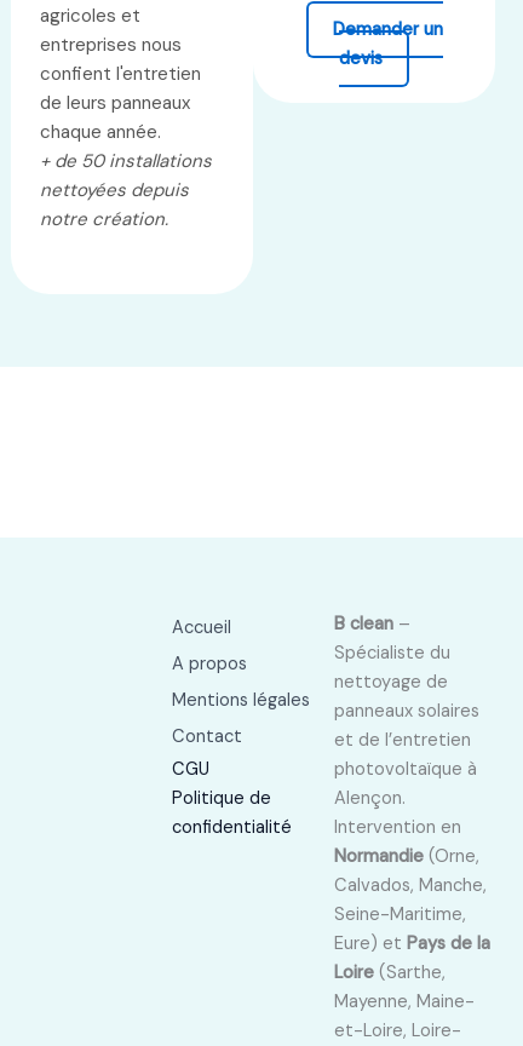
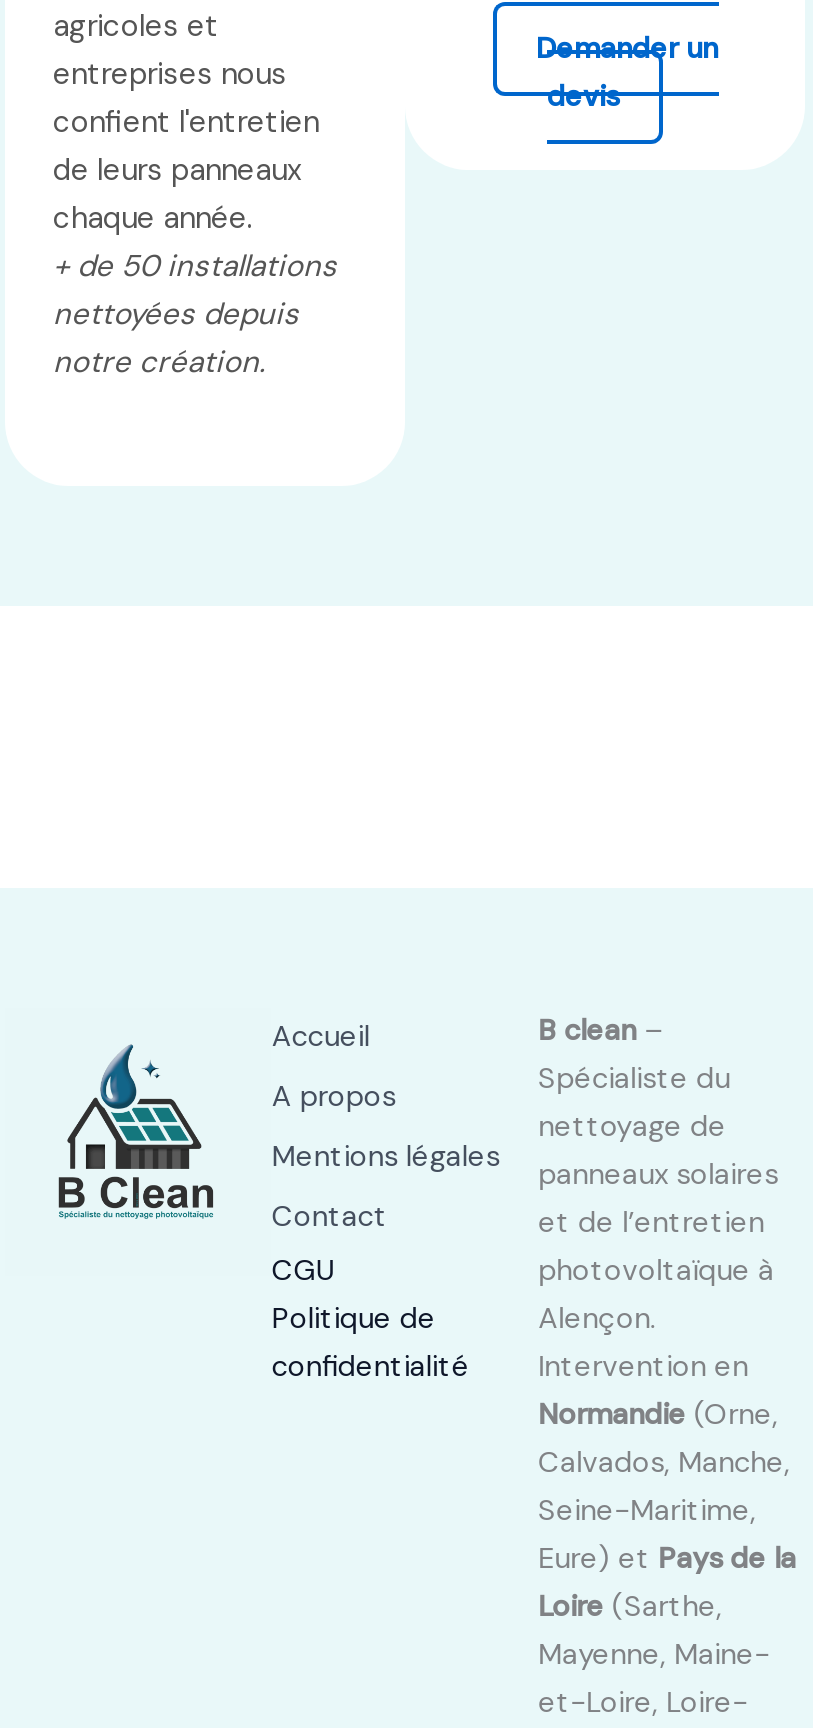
none -> [55,1042,215,1220] [image]

